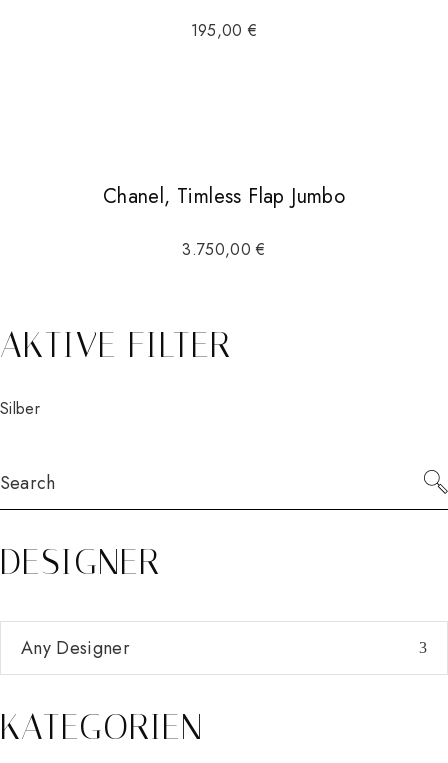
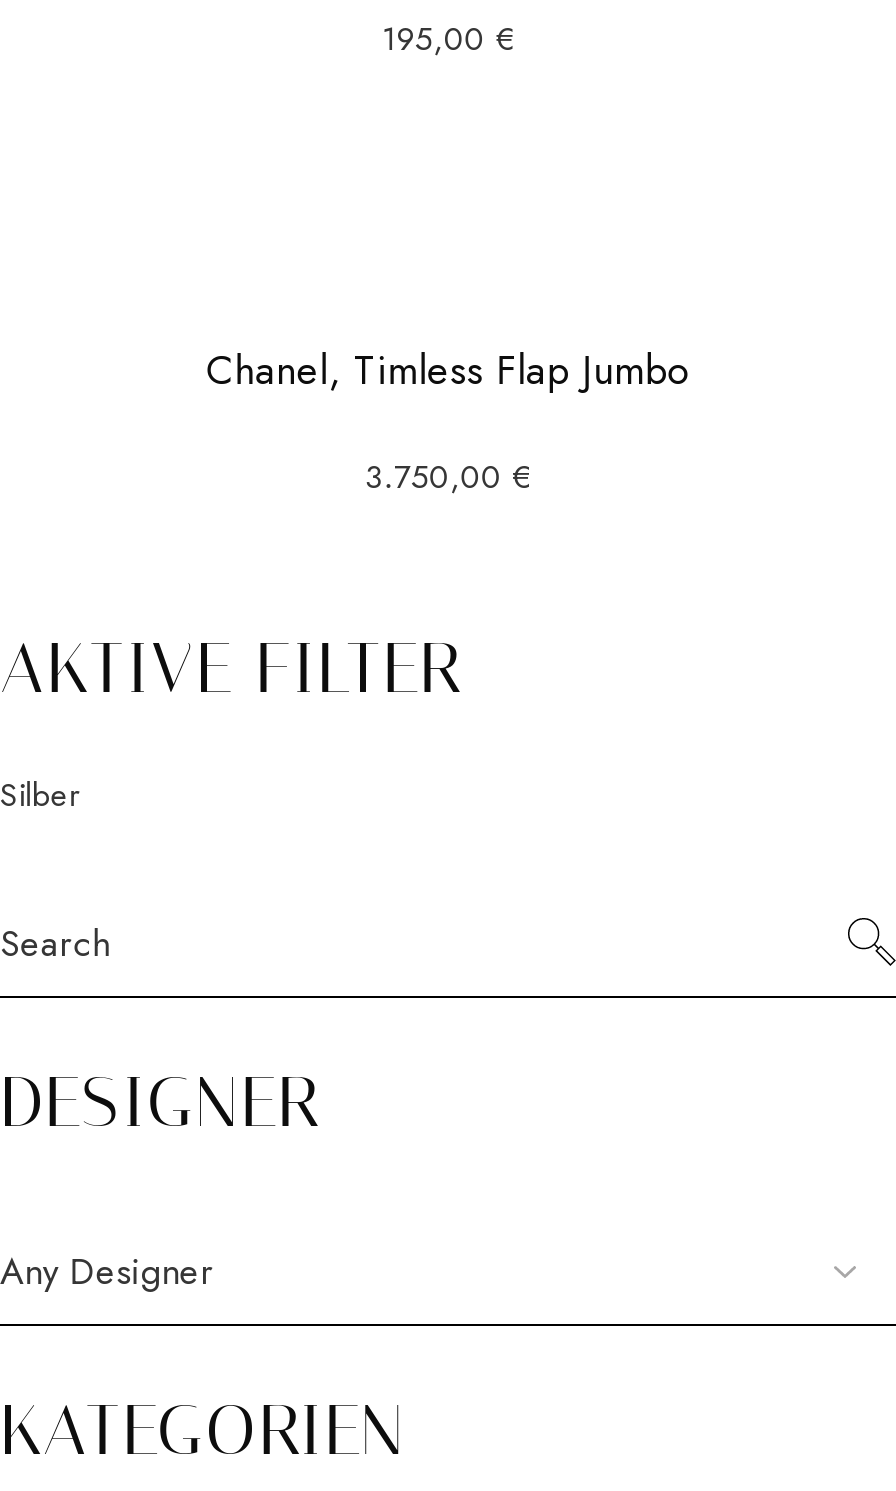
[21,635,130,661] Any Designer -> none

